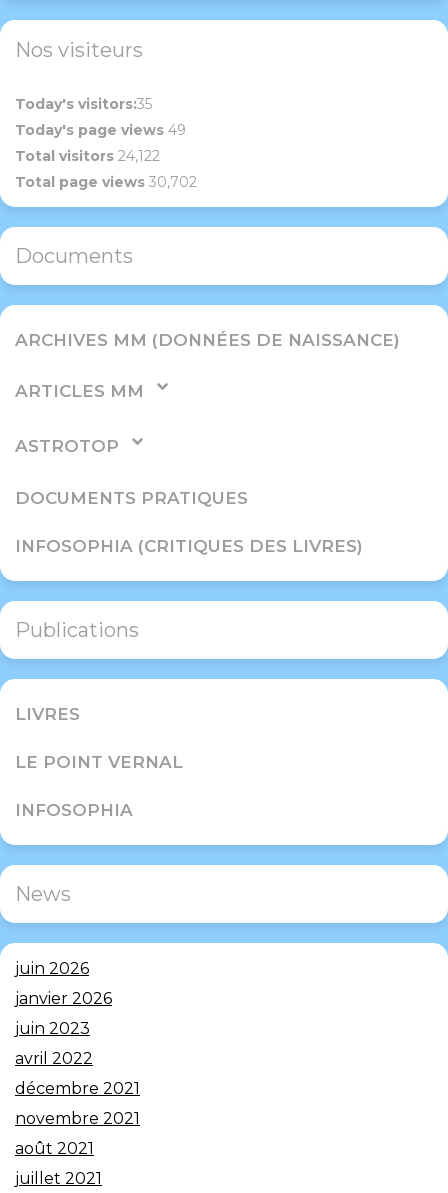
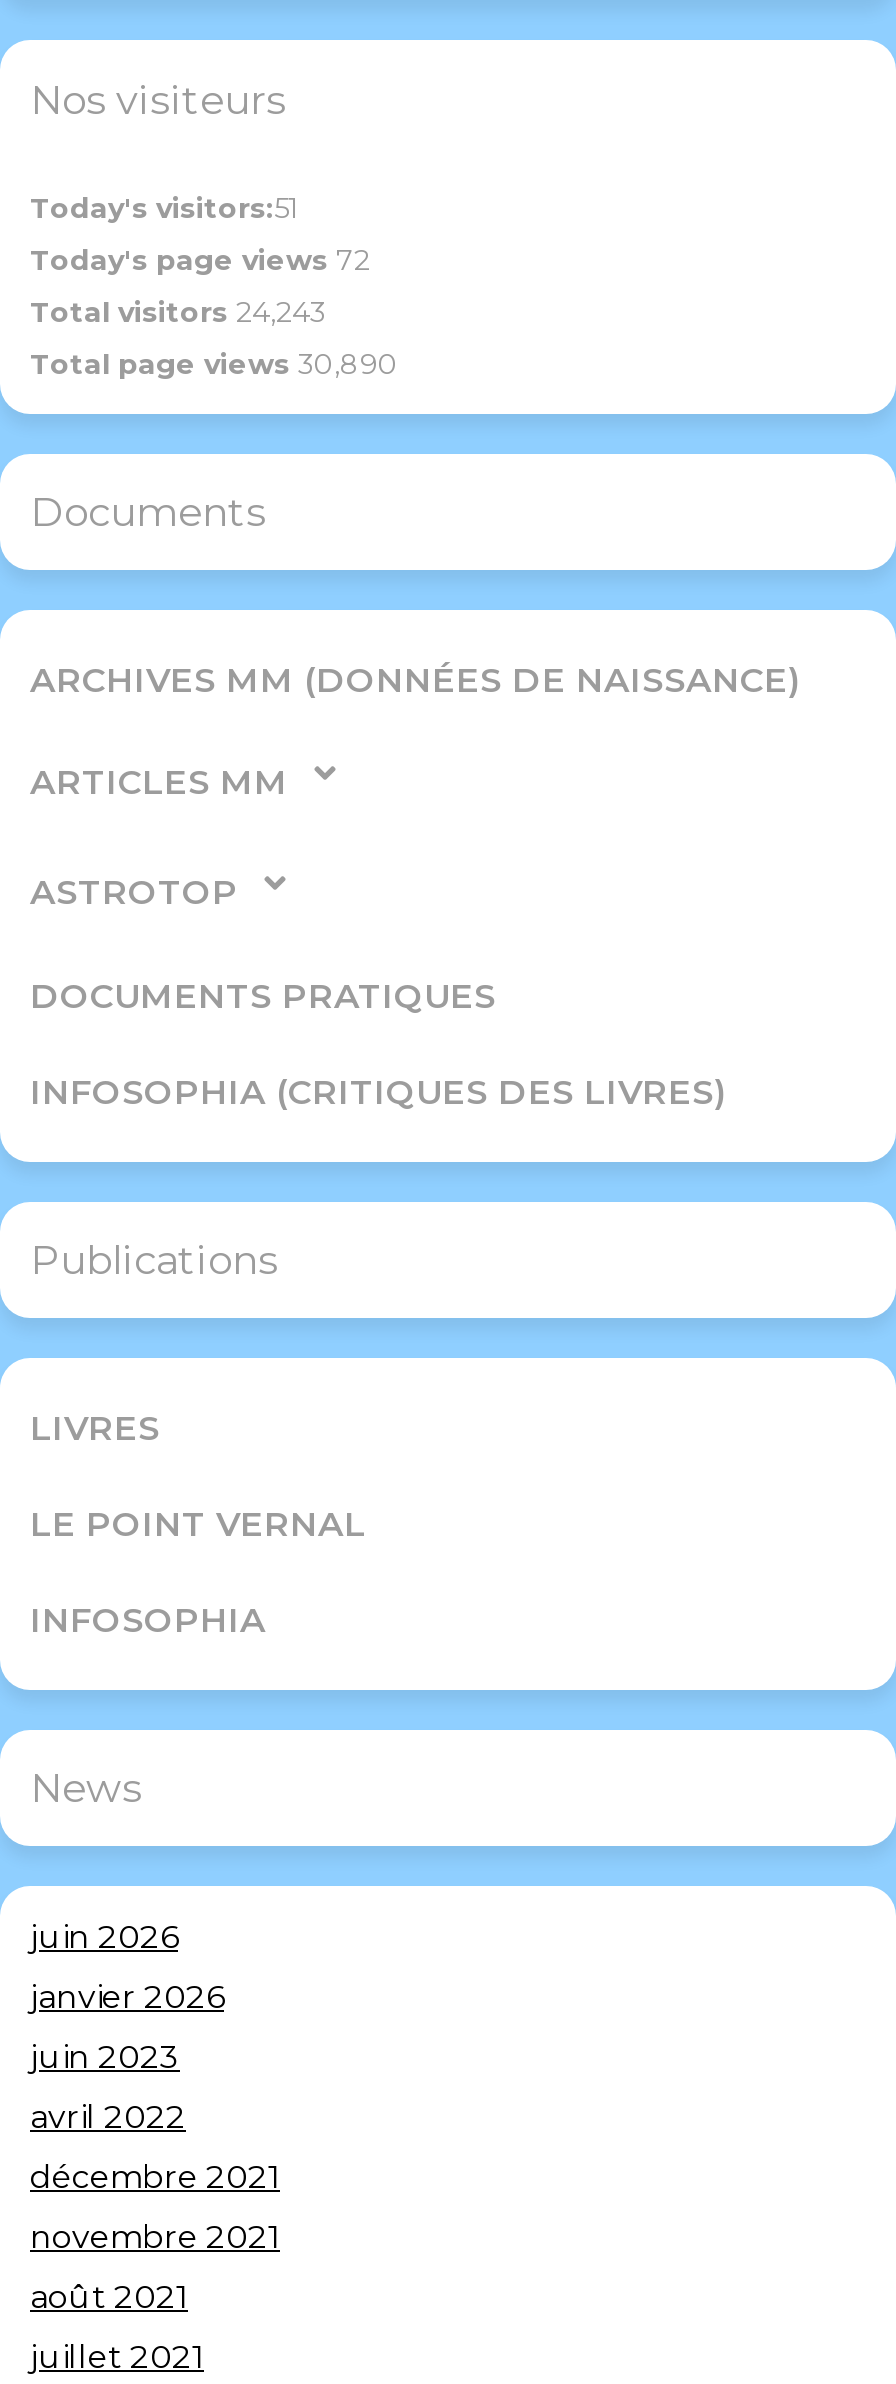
[15,95,152,113] Today's visitors:35 -> [30,190,300,226] Today's visitors:51
[15,121,186,139] Today's page views 49 -> [30,242,370,278] Today's page views 72
[15,147,160,165] Total visitors 24,122 -> [30,294,326,330] Total visitors 24,243
[15,173,197,191] Total page views 30,702 -> [30,346,398,382] Total page views 30,890

